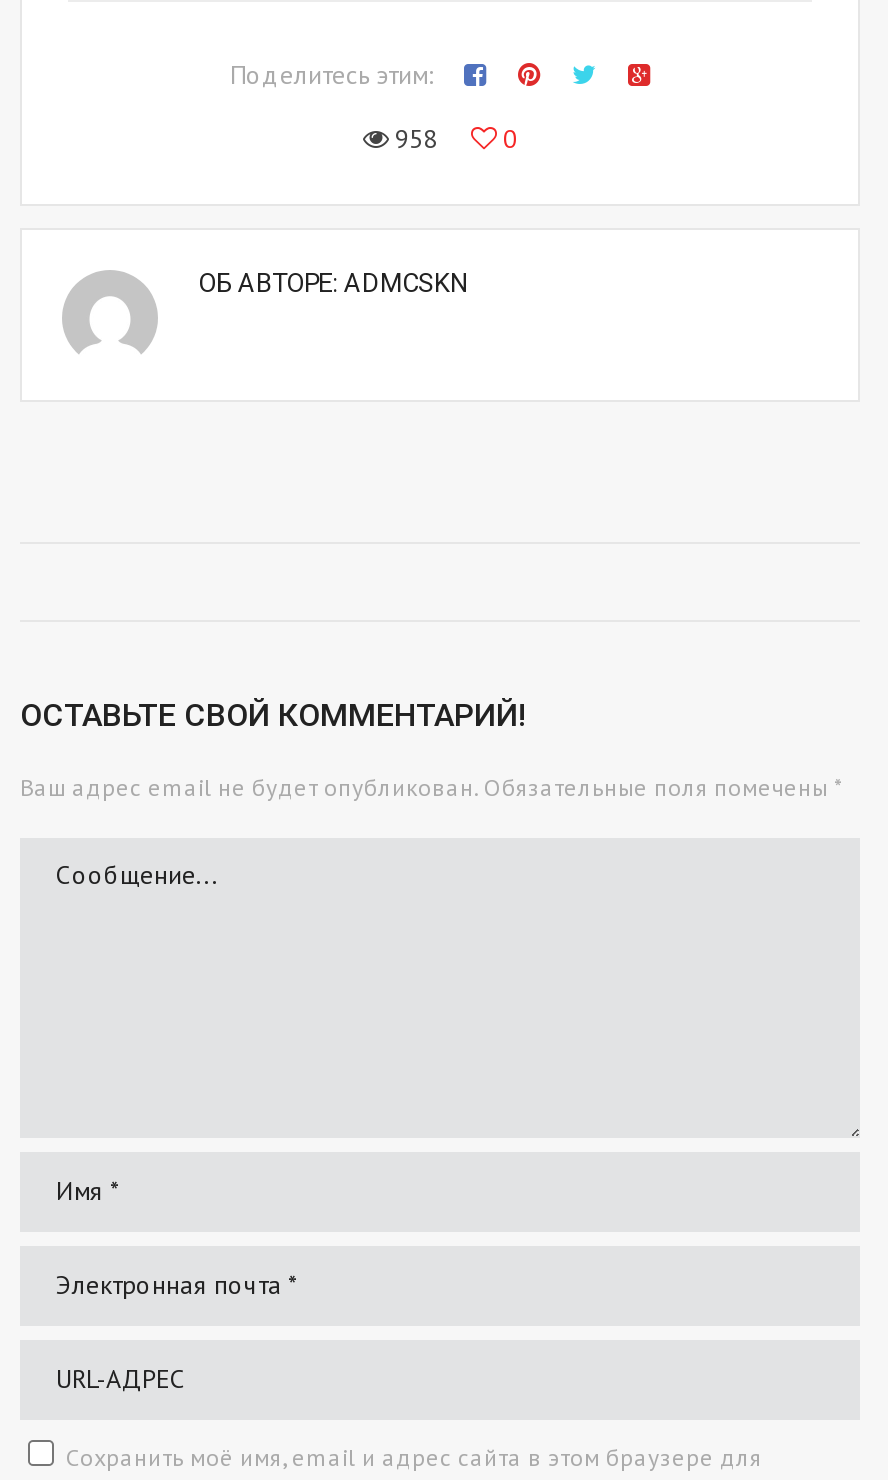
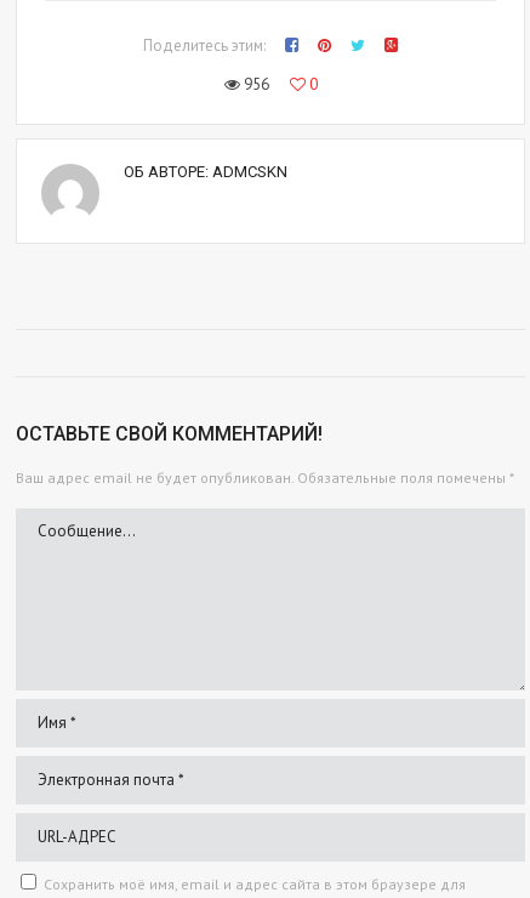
[395,122,517,156] 958 0 -> [243,74,317,95] 956 0

